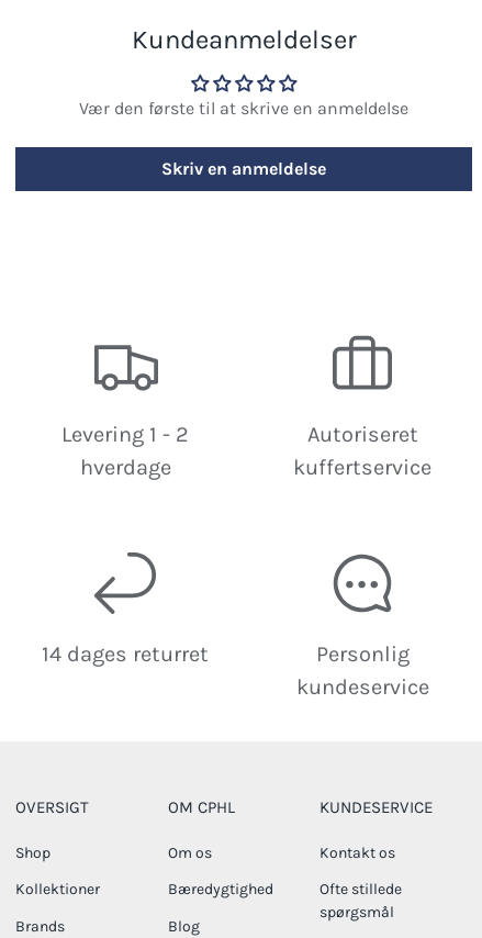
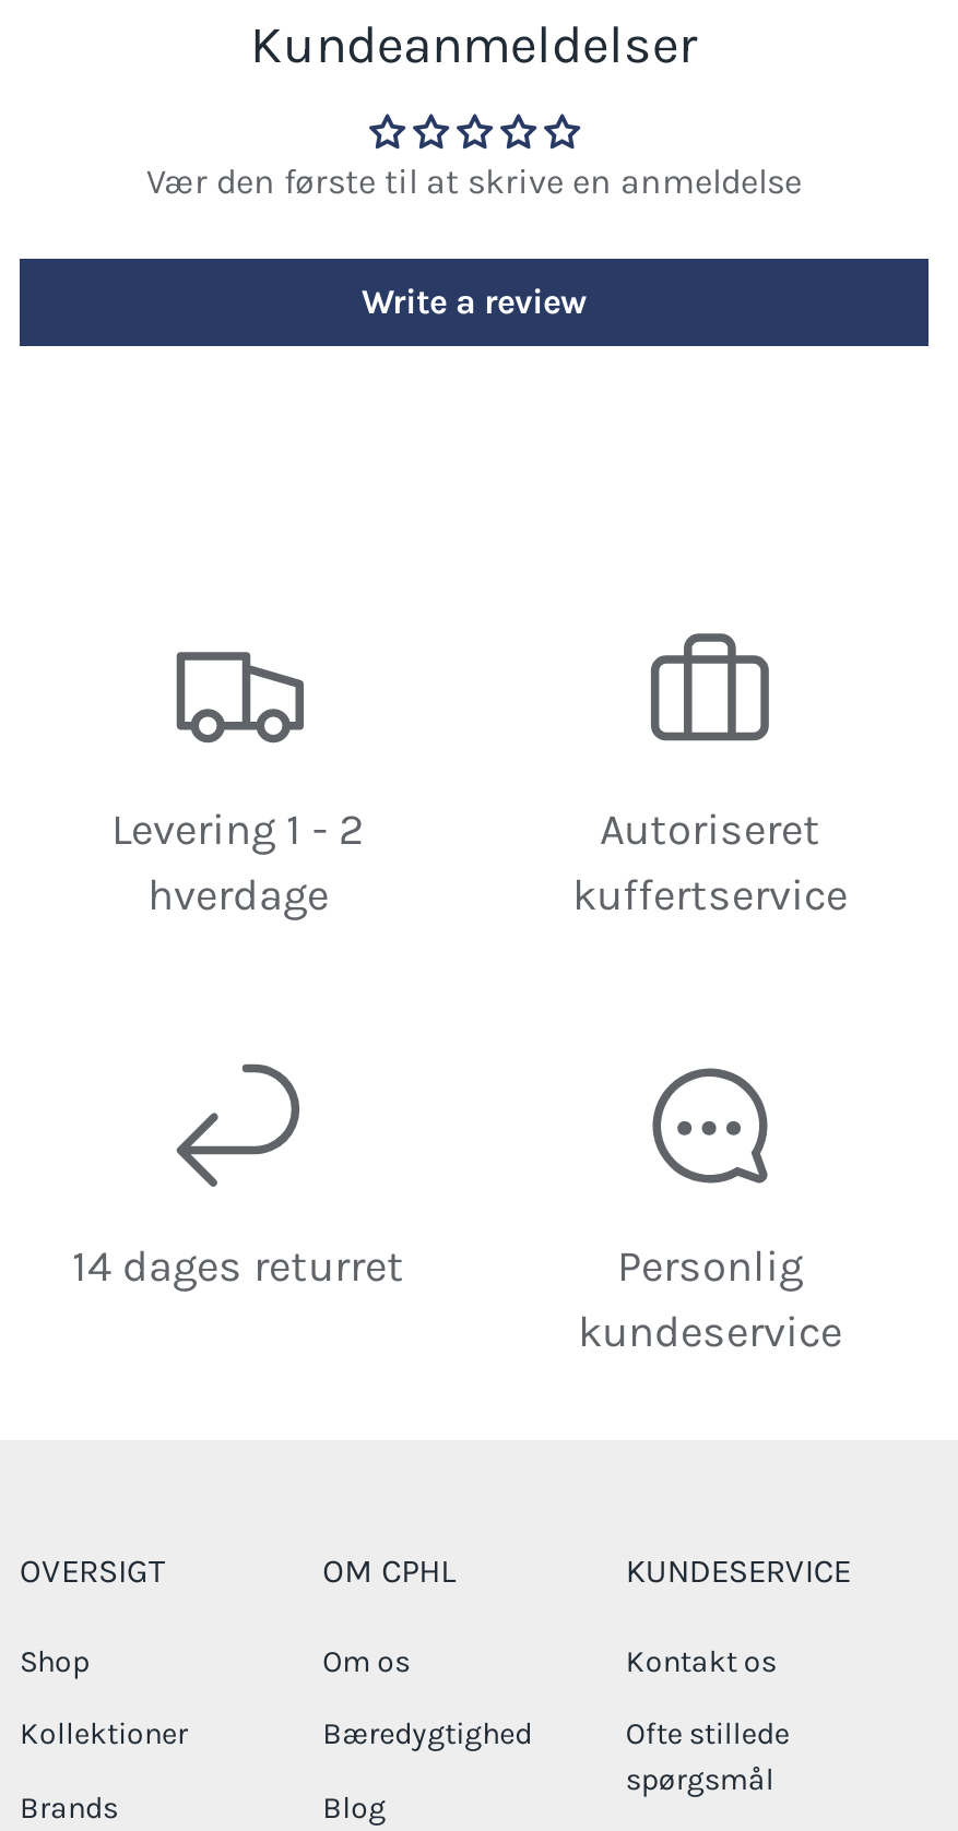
[161,158,326,178] Skriv en anmeldelse -> [362,280,587,321] Write a review

